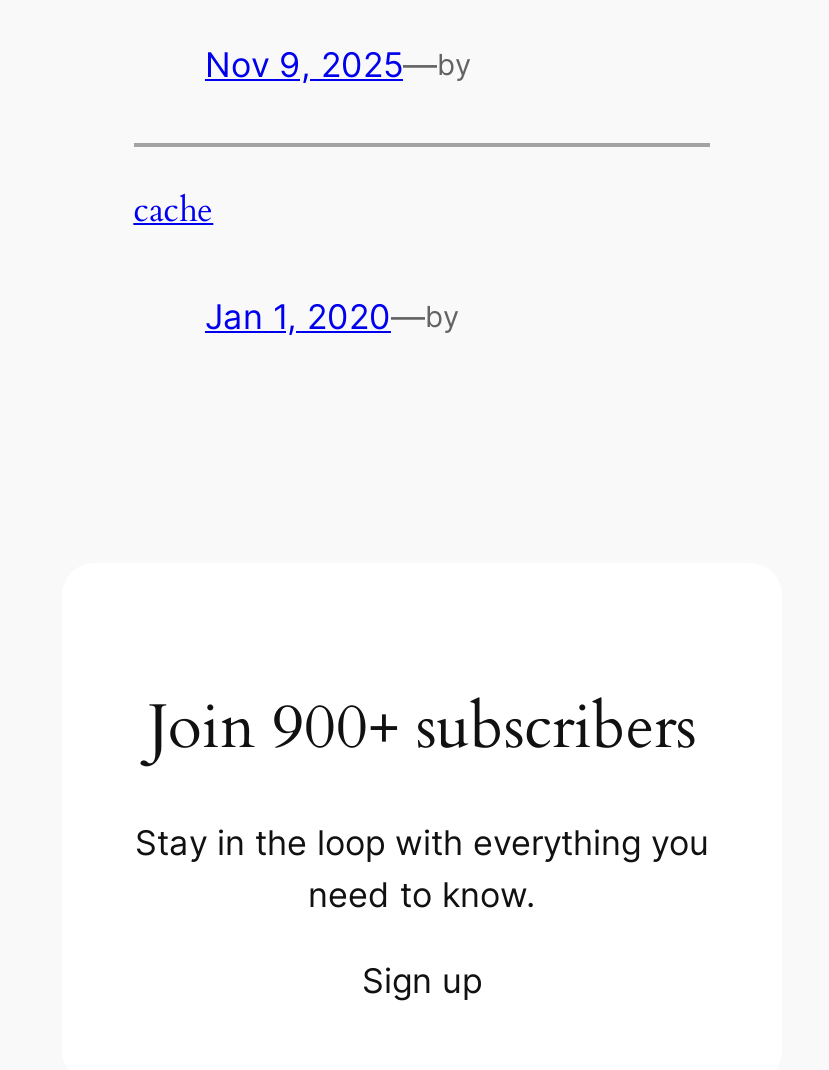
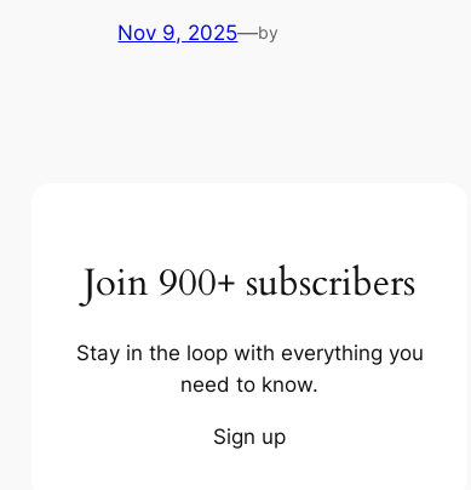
[133,187,459,336] cache | Jan 1, 2020—by -> none

